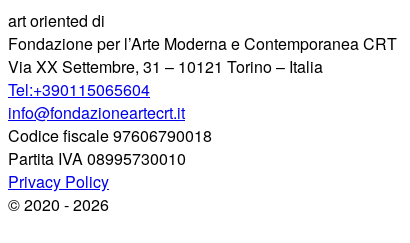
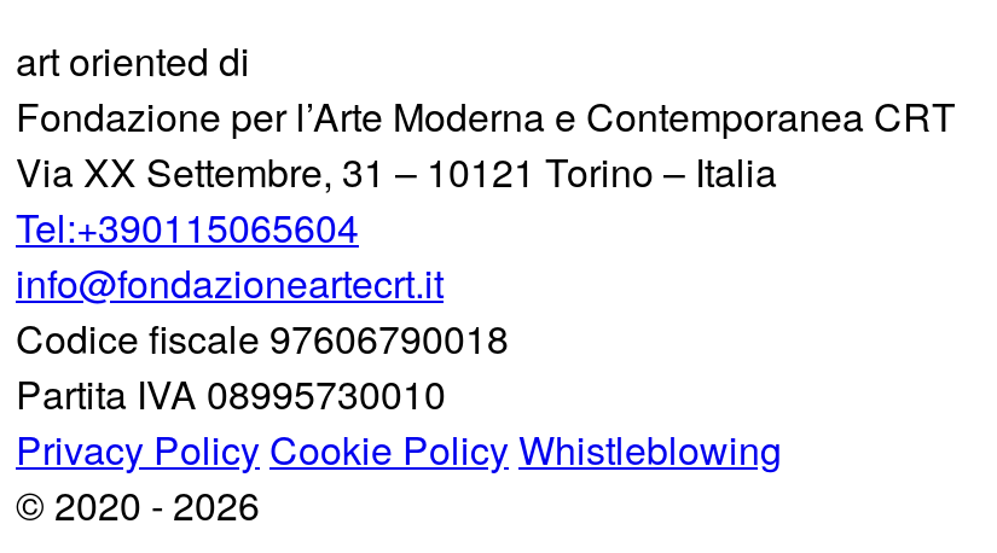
[8,170,109,193] Privacy Policy -> [16,421,782,477] Privacy Policy Cookie Policy Whistleblowing

